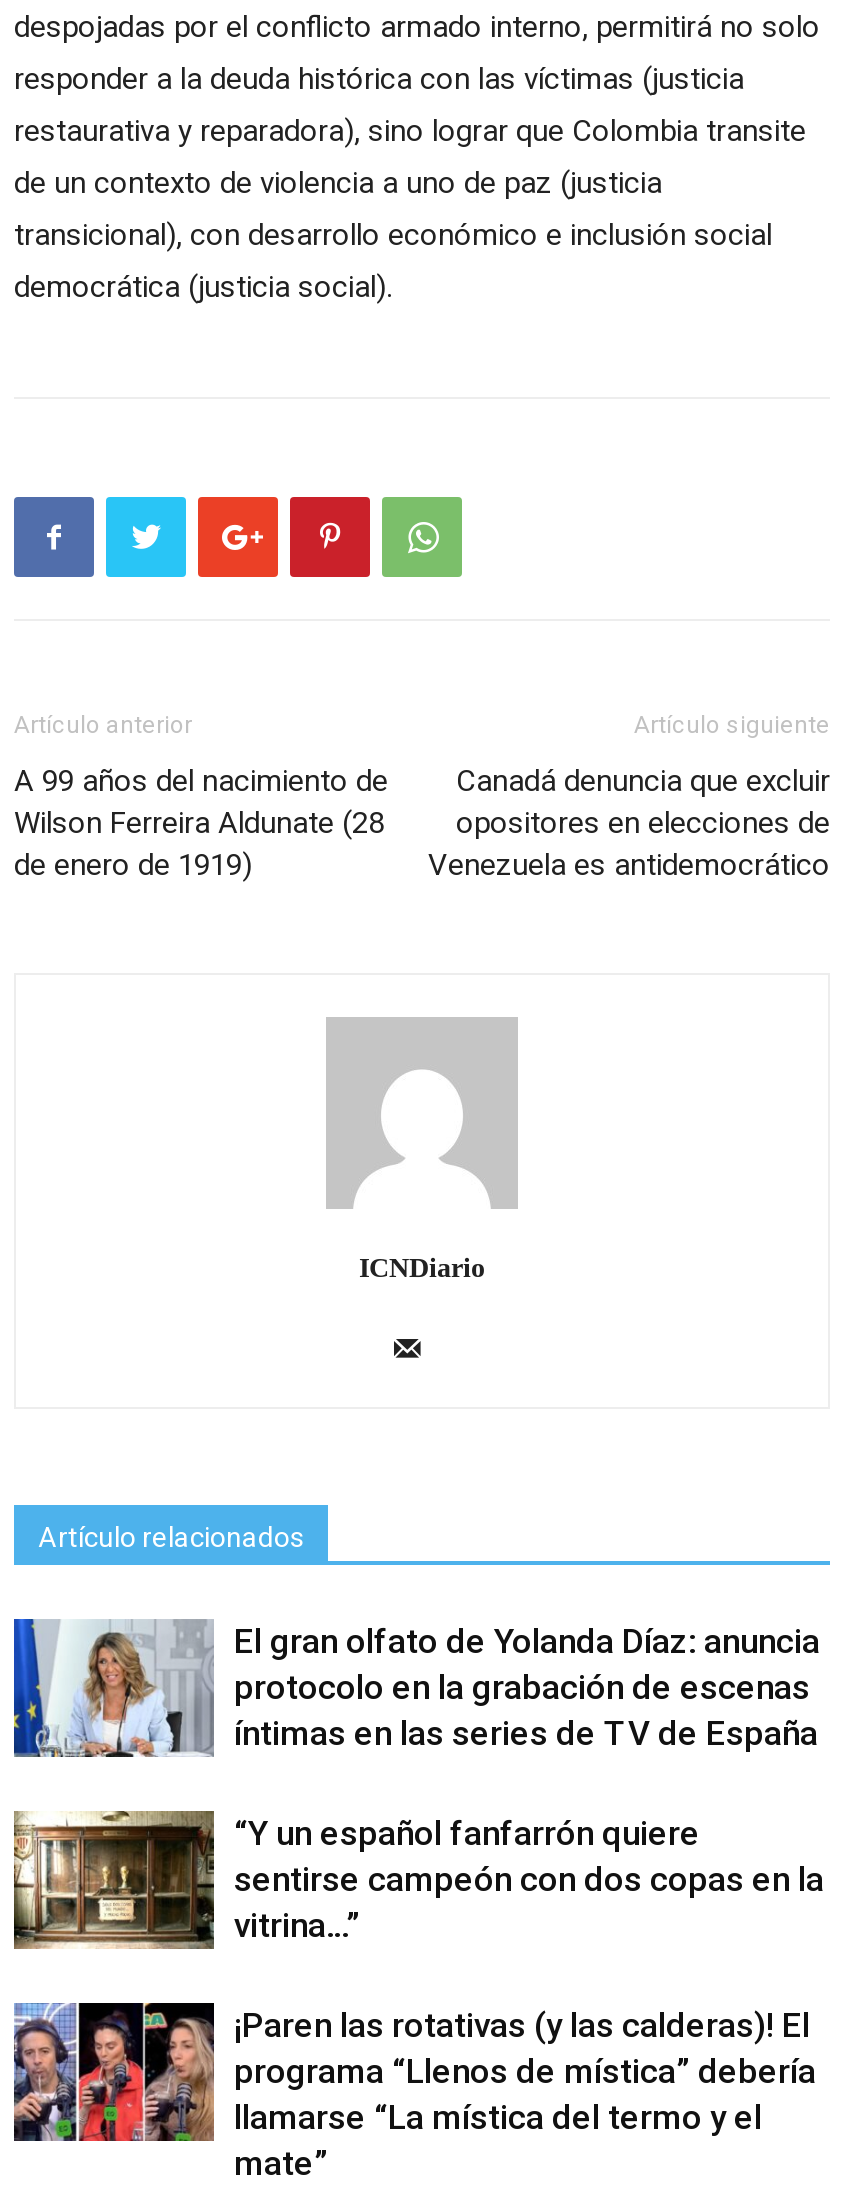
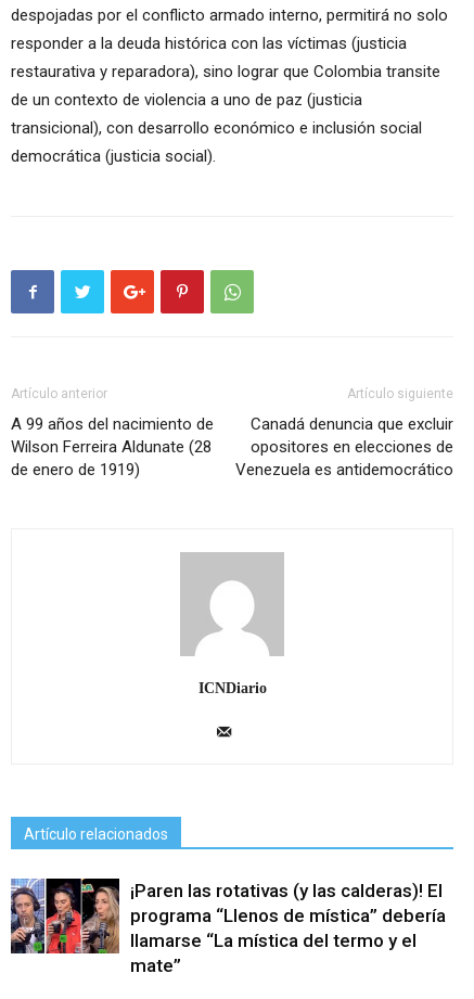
[12,1619,824,1945] [image] | El gran olfato de Yolanda Díaz: anuncia | protocolo en la grabación de escenas | íntimas en las series de TV de España | “Y un español fanfarrón quiere | sentirse campeón con dos copas en la | vitrina…” -> none
[12,1809,206,1951] [image] -> none

